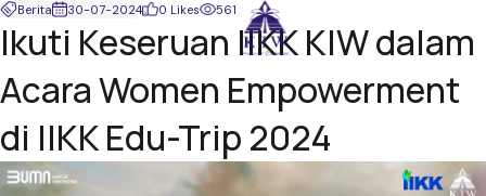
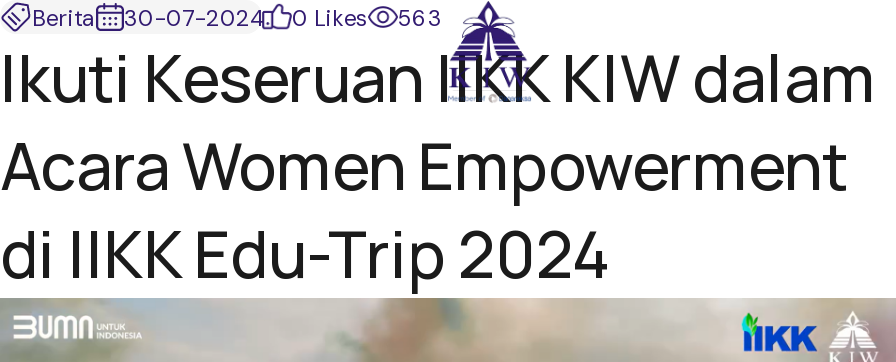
[17,2,236,17] Berita 30-07-2024 0 Likes 561 -> [32,3,442,31] Berita 30-07-2024 0 Likes 563

